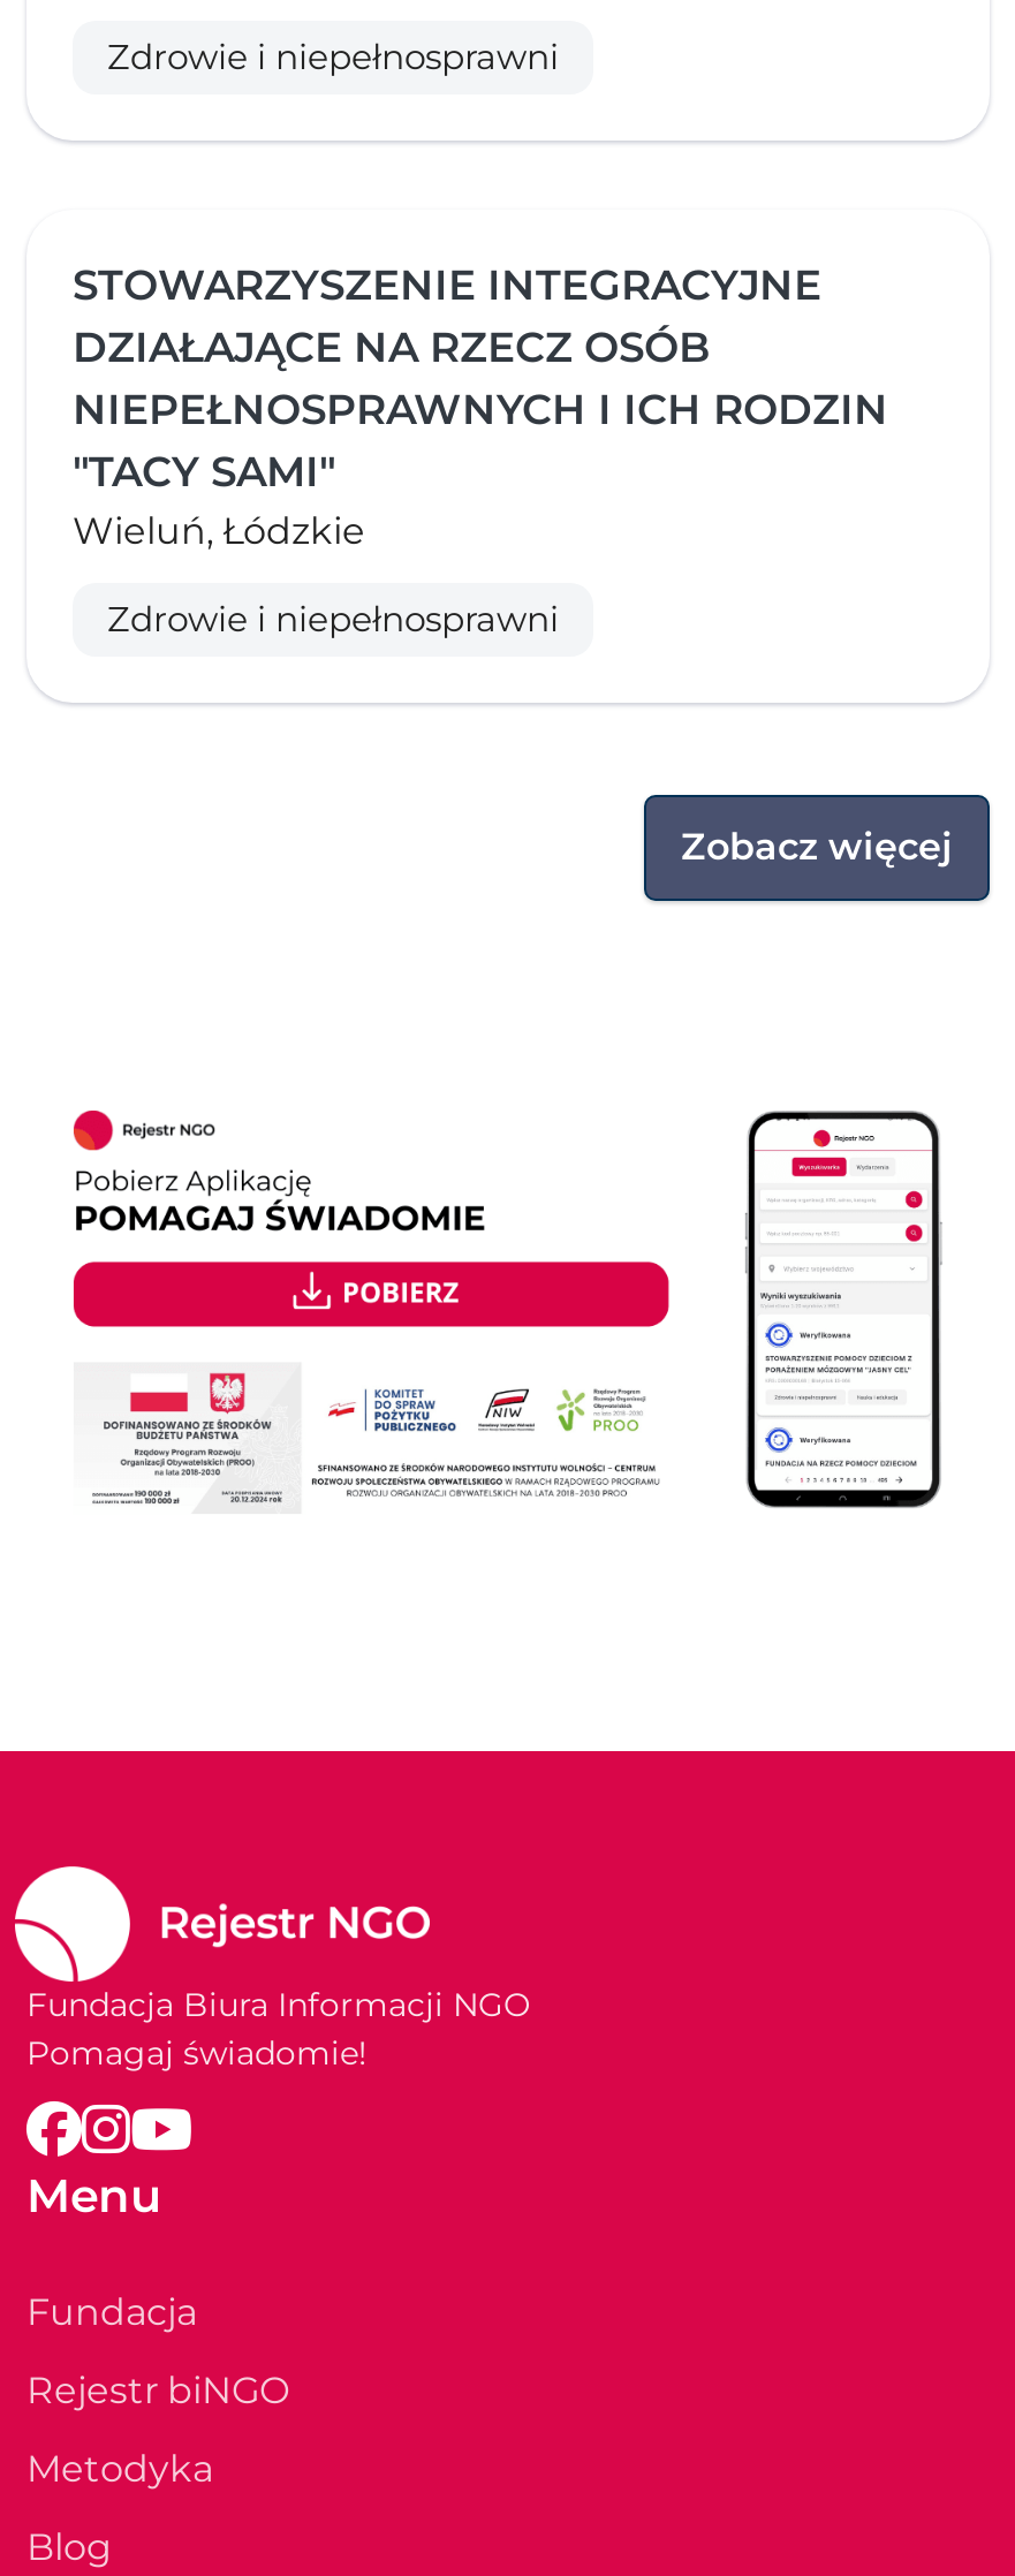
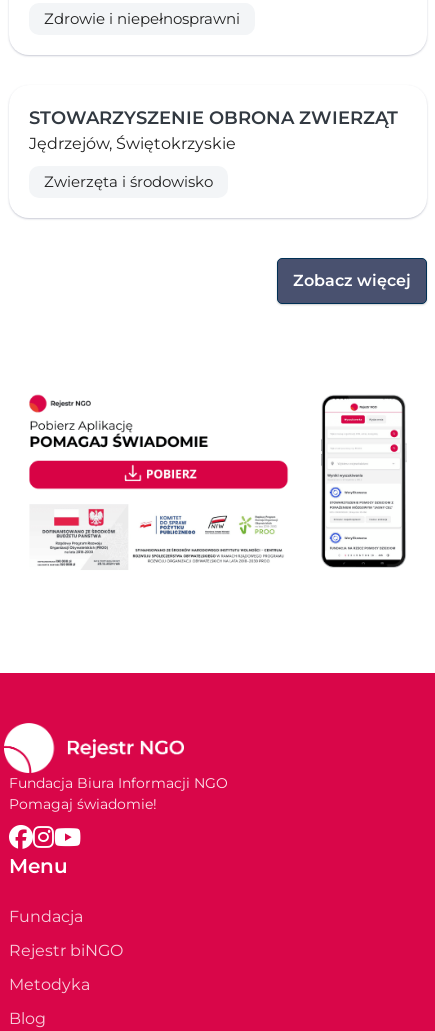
[73,260,888,553] STOWARZYSZENIE INTEGRACYJNE | DZIAŁAJĄCE NA RZECZ OSÓB | NIEPEŁNOSPRAWNYCH I ICH RODZIN | "TACY SAMI" | Wieluń, Łódzkie -> [29,107,398,153] STOWARZYSZENIE OBRONA ZWIERZĄT | Jędrzejów, Świętokrzyskie
[107,597,559,641] Zdrowie i niepełnosprawni -> [44,172,213,191] Zwierzęta i środowisko

